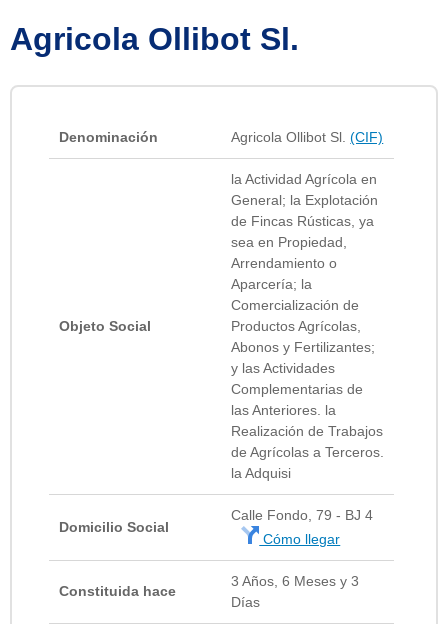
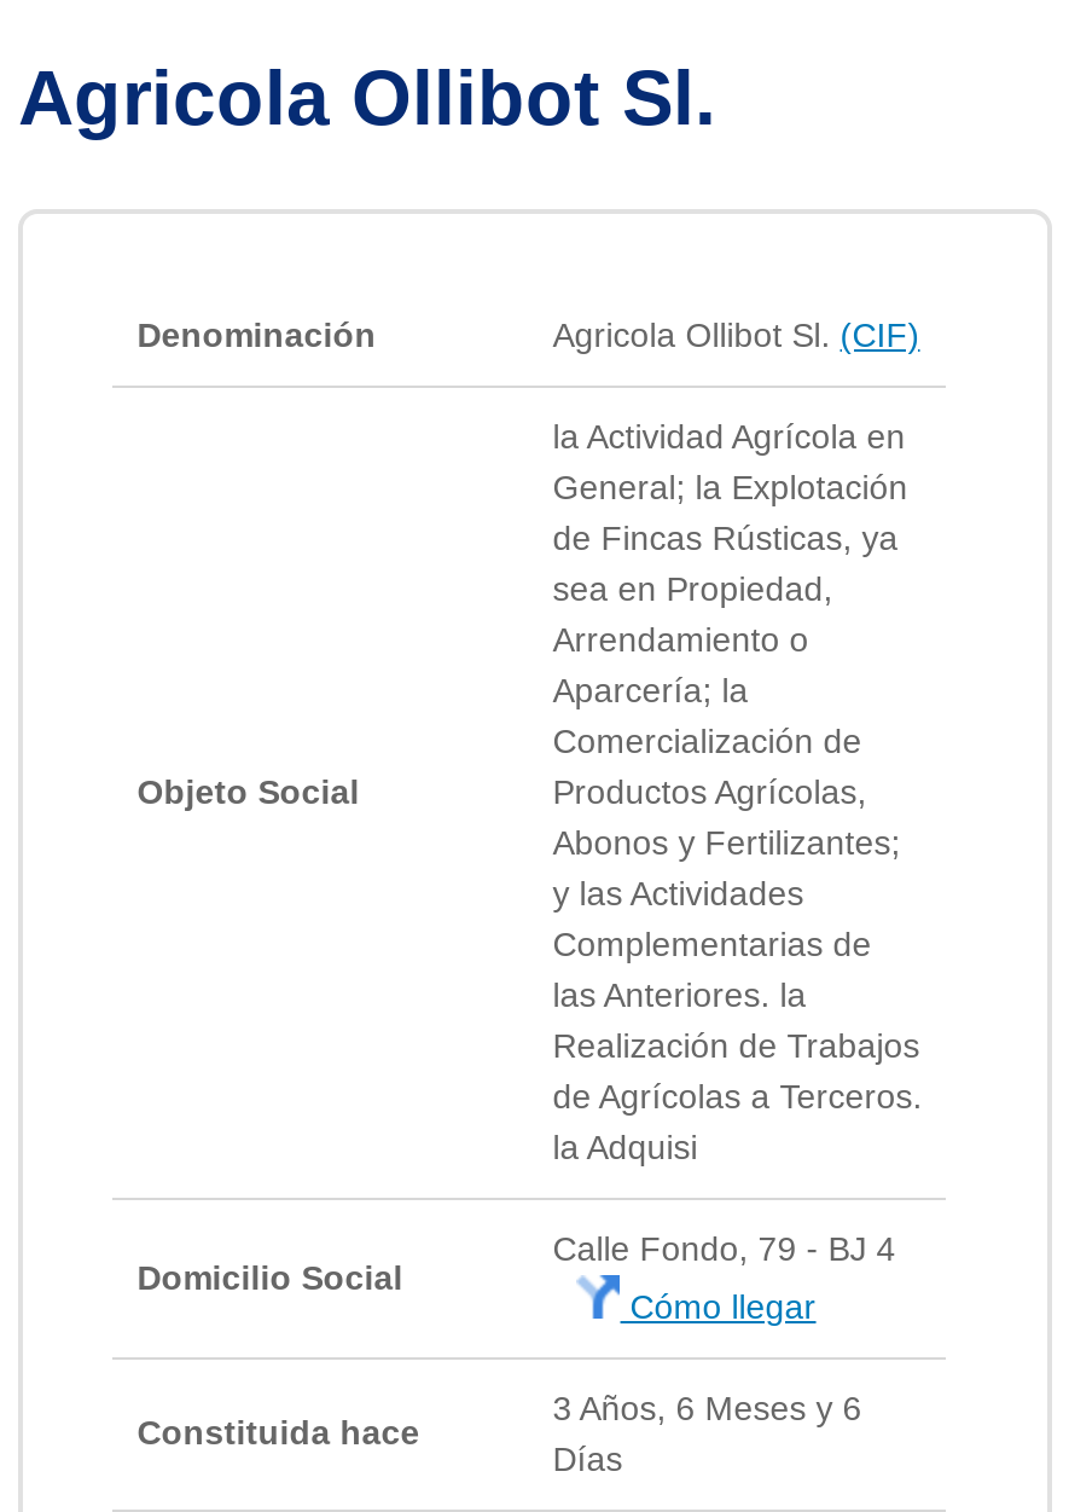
[231,573,359,589] 3 Años, 6 Meses y 3 -> [553,1388,862,1427] 3 Años, 6 Meses y 6

